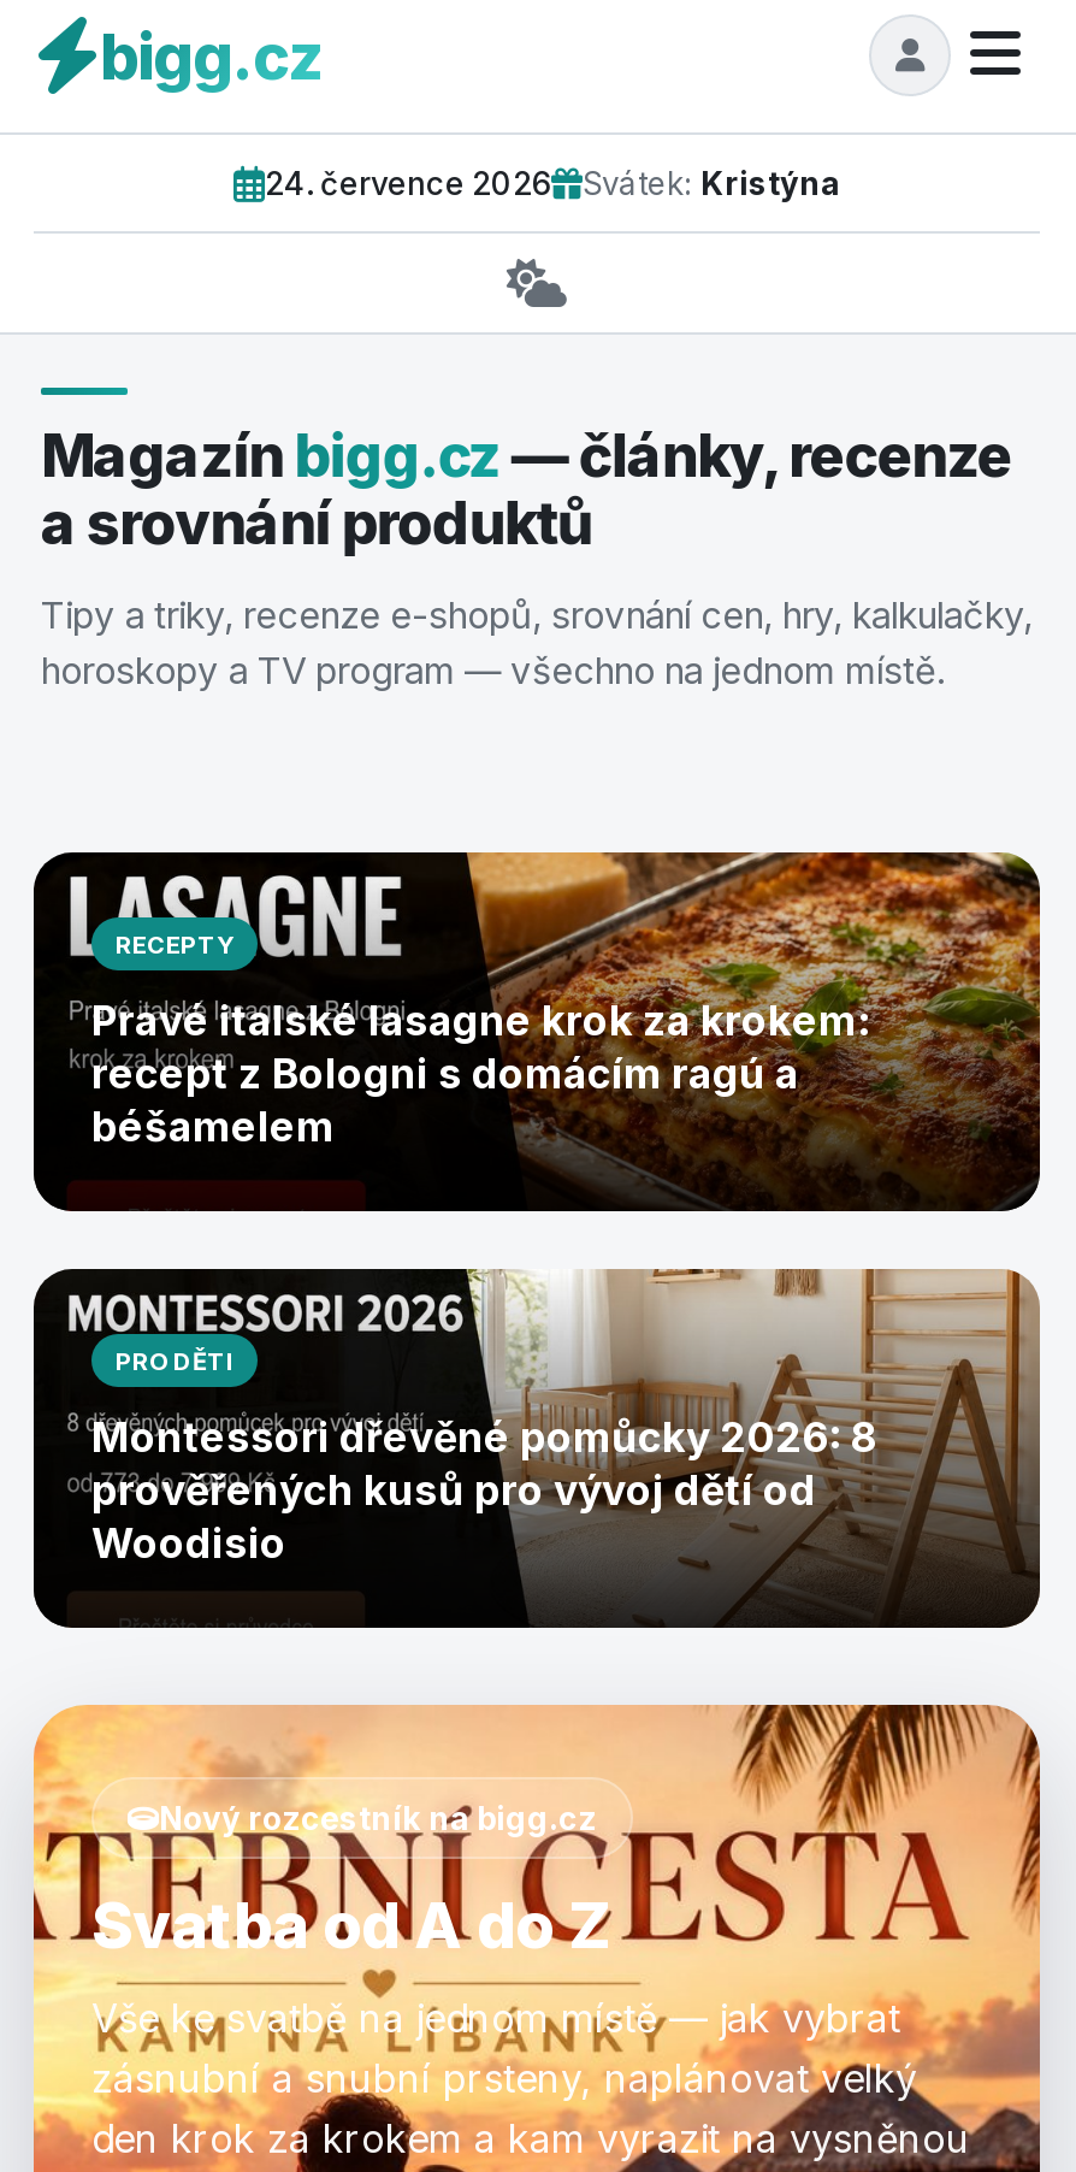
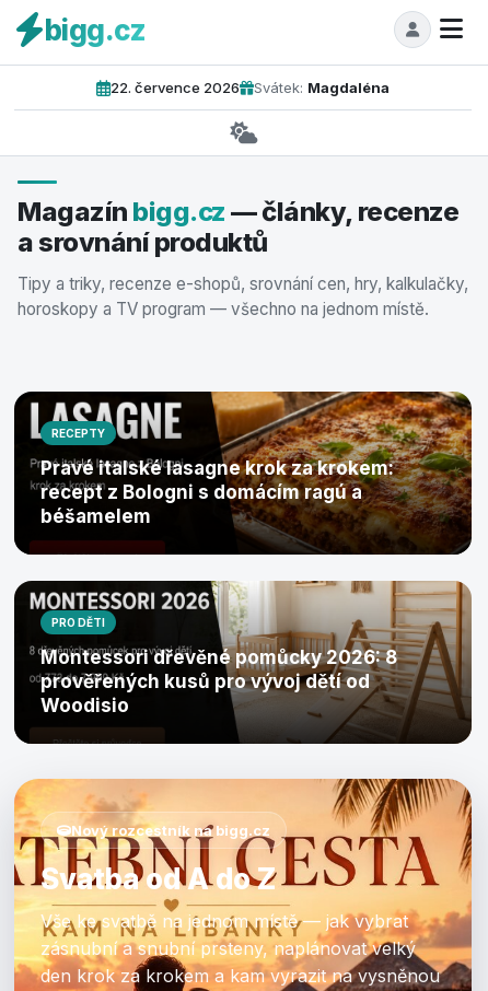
[265,164,551,202] 24. července 2026 -> [111,79,240,96] 22. července 2026
[583,164,840,202] Svátek: Kristýna -> [254,79,390,96] Svátek: Magdaléna

